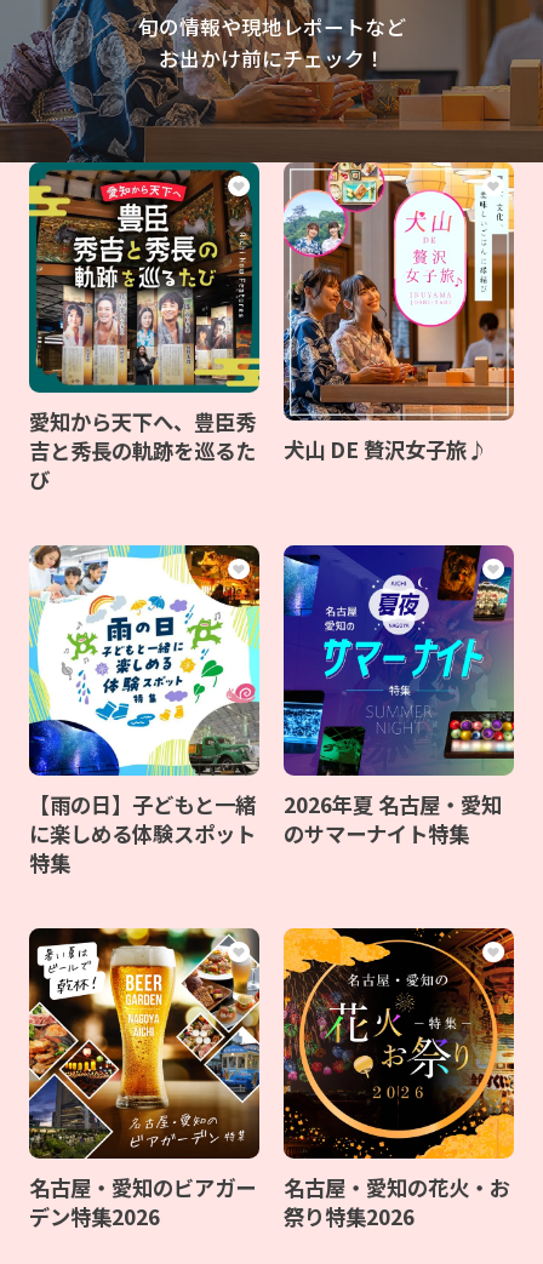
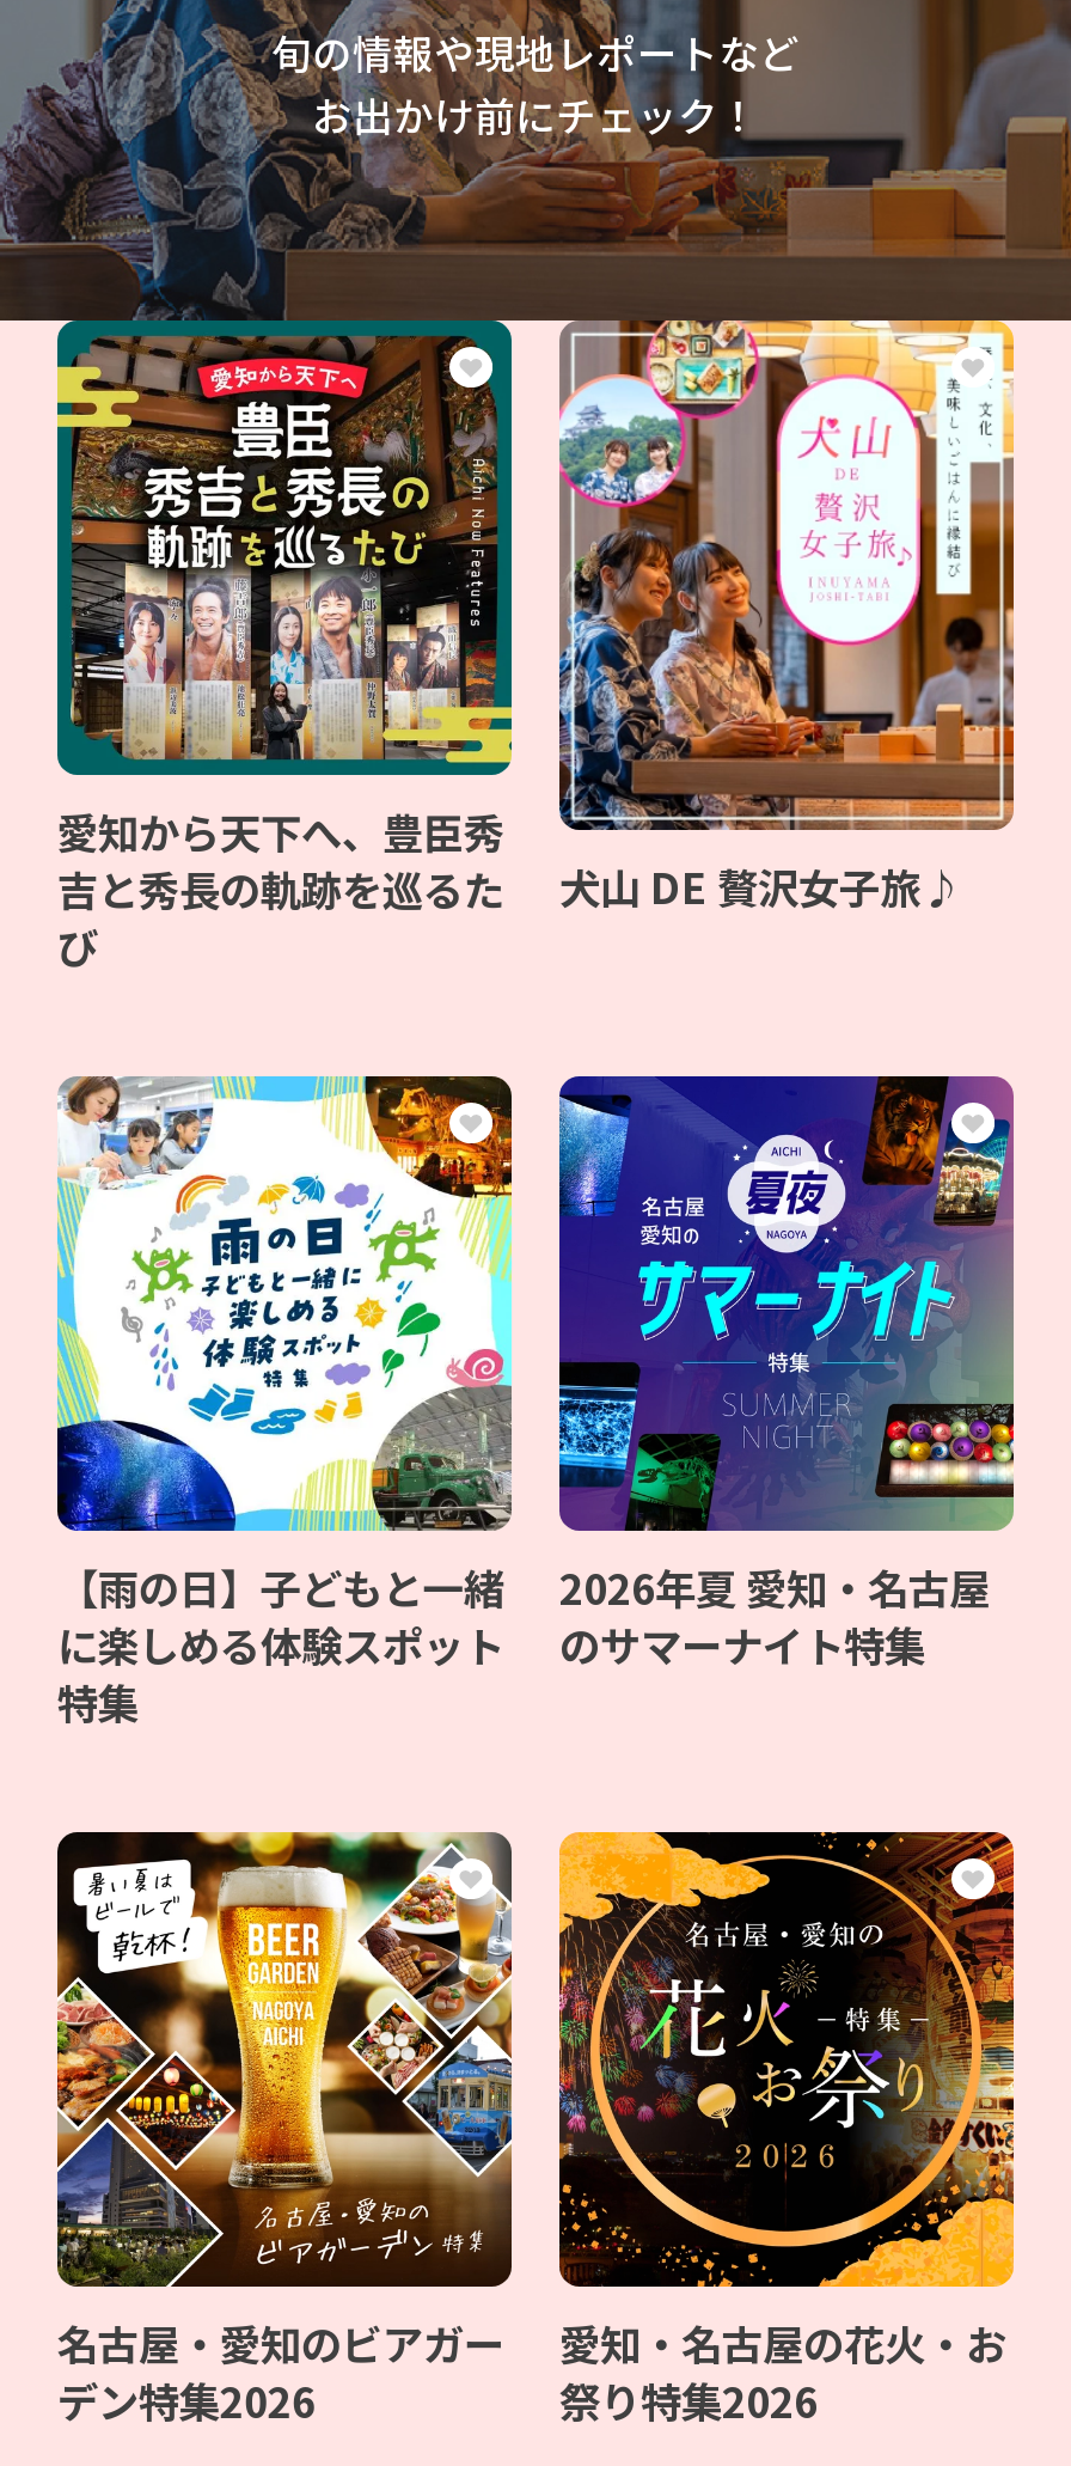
[284,789,502,819] 2026年夏 名古屋・愛知 -> [559,1558,990,1617] 2026年夏 愛知・名古屋
[284,1172,510,1202] 名古屋・愛知の花火・お -> [559,2313,1006,2373] 愛知・名古屋の花火・お

